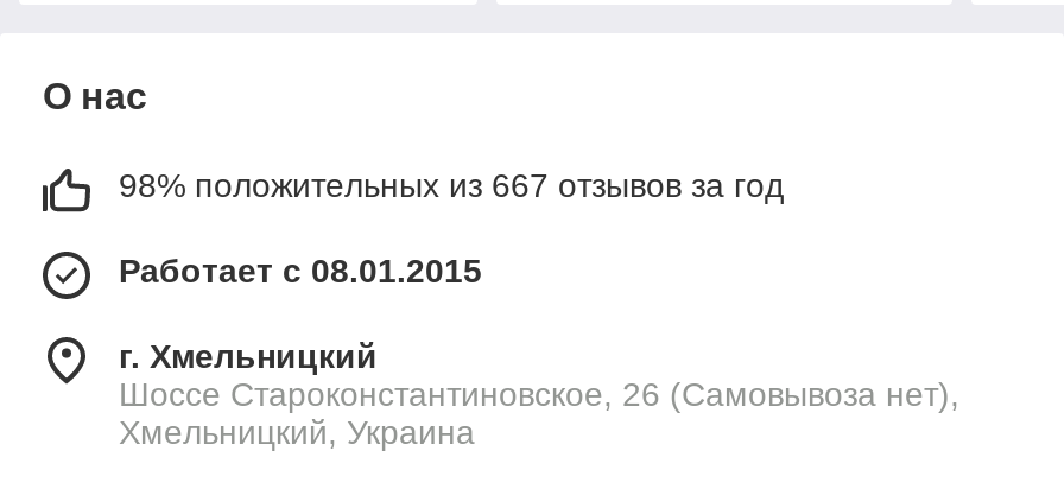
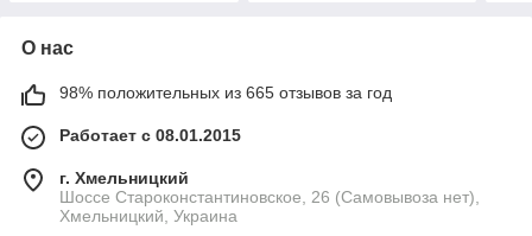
[119,166,784,204] 98% положительных из 667 отзывов за год -> [59,83,392,102] 98% положительных из 665 отзывов за год

